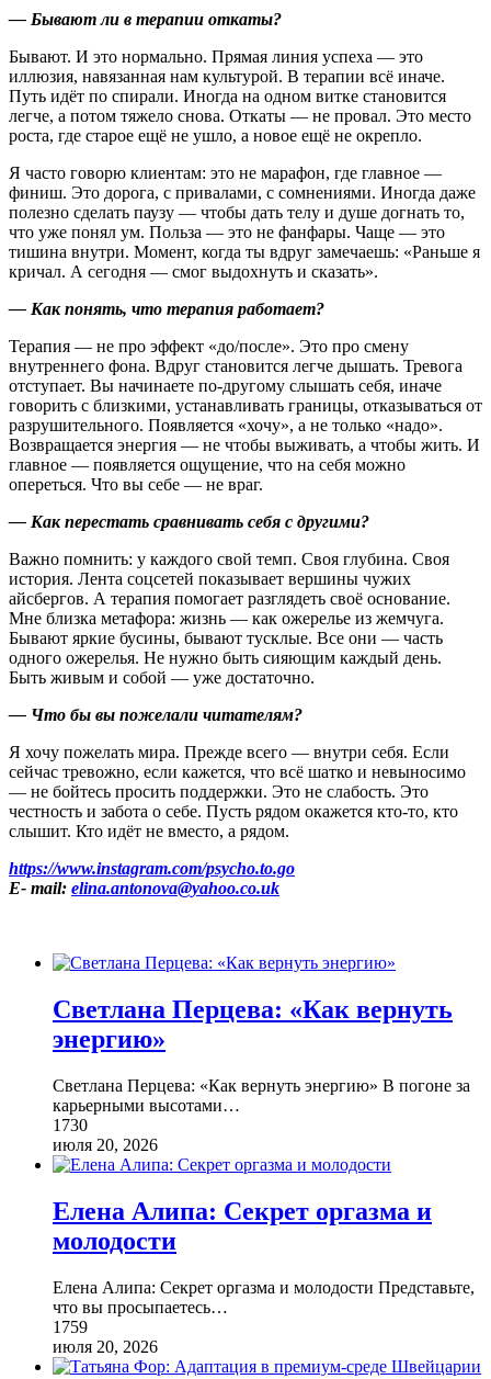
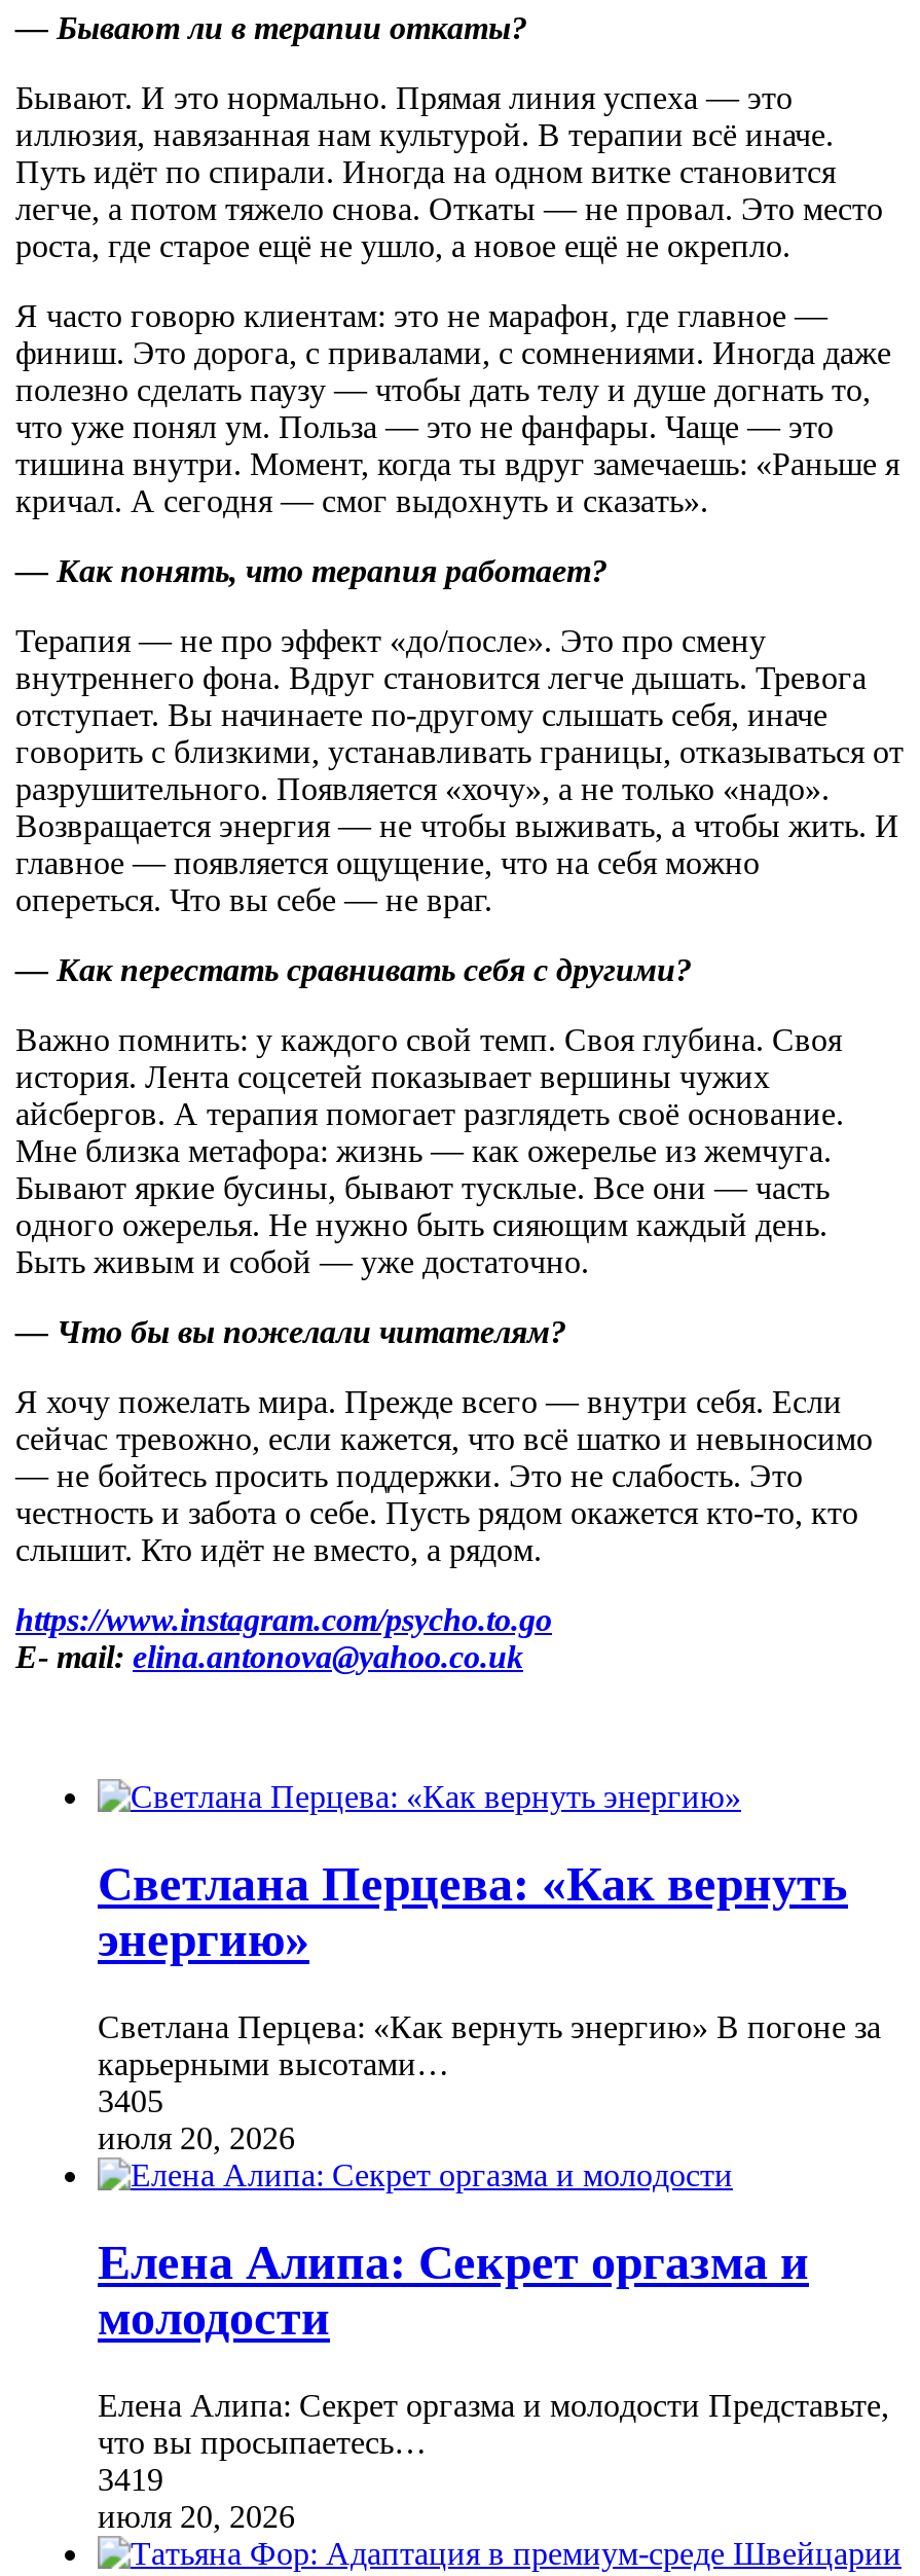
[53,1115,88,1134] 1730 -> [98,2083,163,2118] 3405
[53,1317,88,1336] 1759 -> [98,2461,163,2496] 3419

